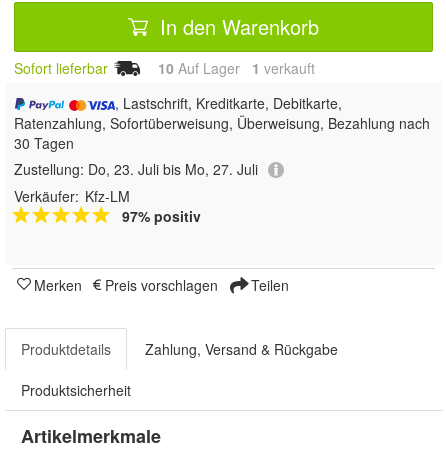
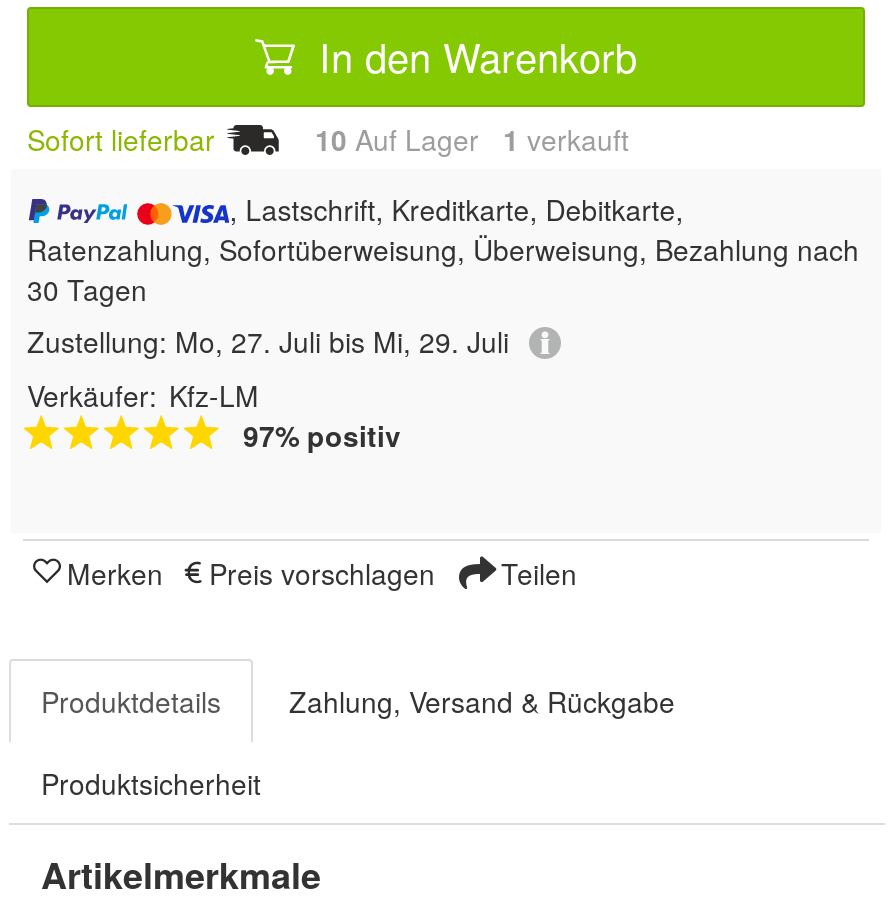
[14,159,258,179] Zustellung: Do, 23. Juli bis Mo, 27. Juli -> [27,321,509,361] Zustellung: Mo, 27. Juli bis Mi, 29. Juli

